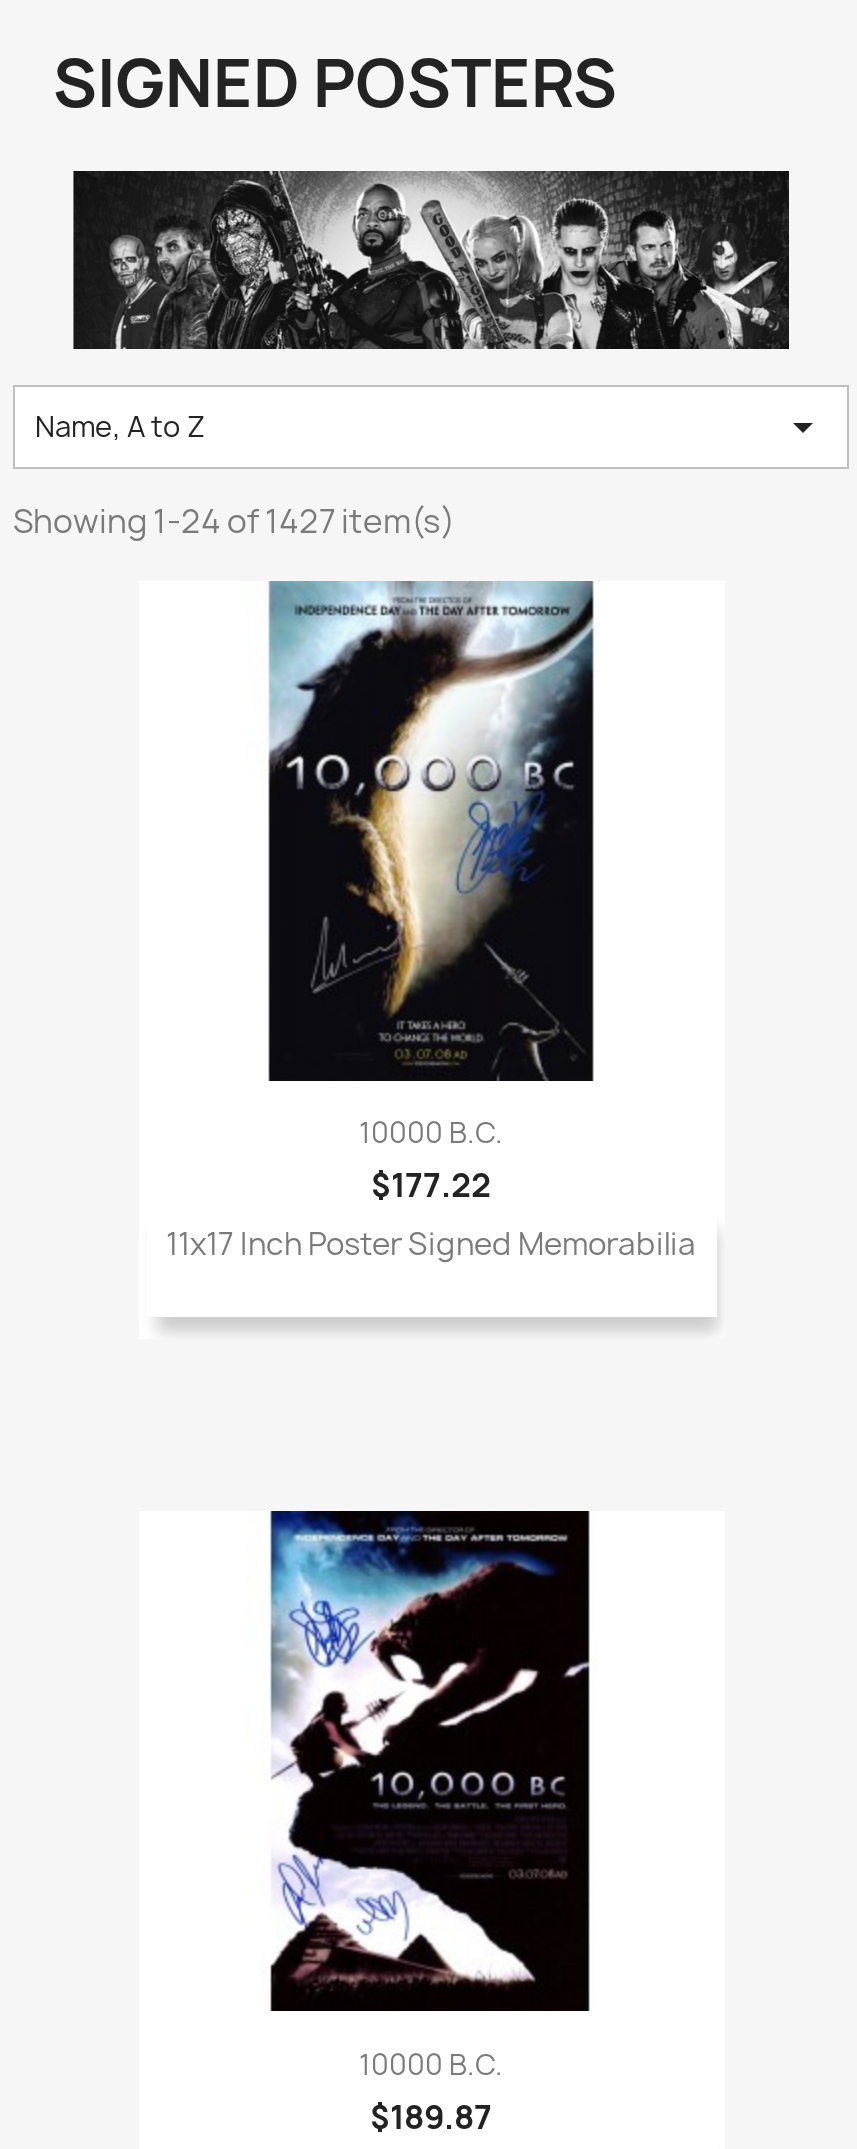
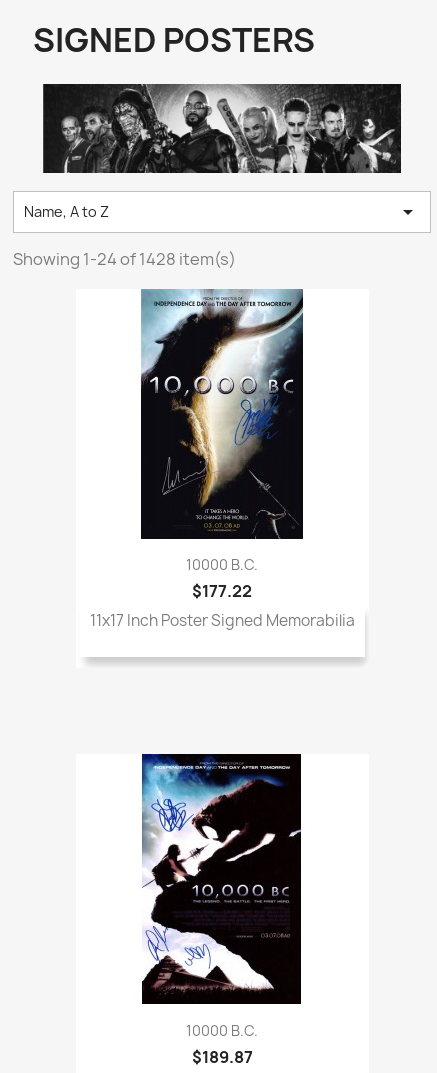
[13,499,455,543] Showing 1-24 of 1427 item(s) -> [13,248,236,270] Showing 1-24 of 1428 item(s)

